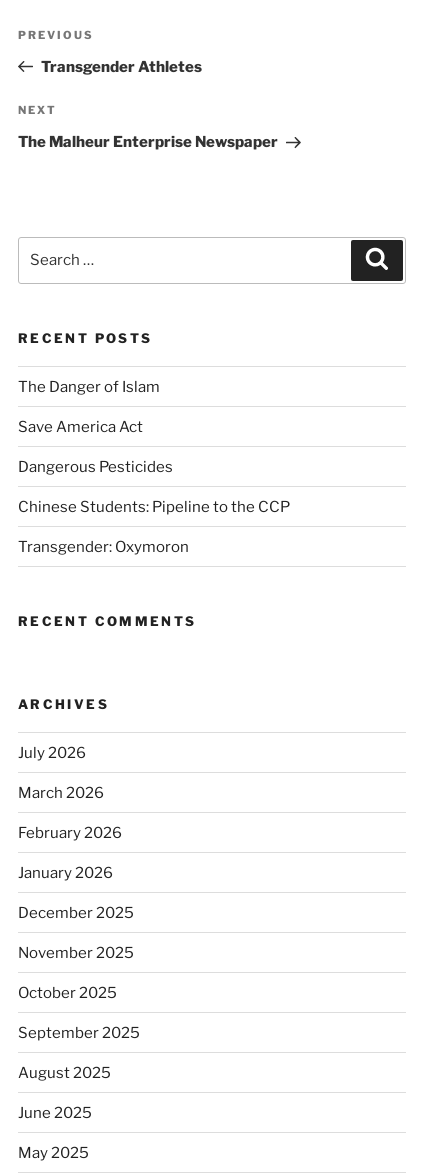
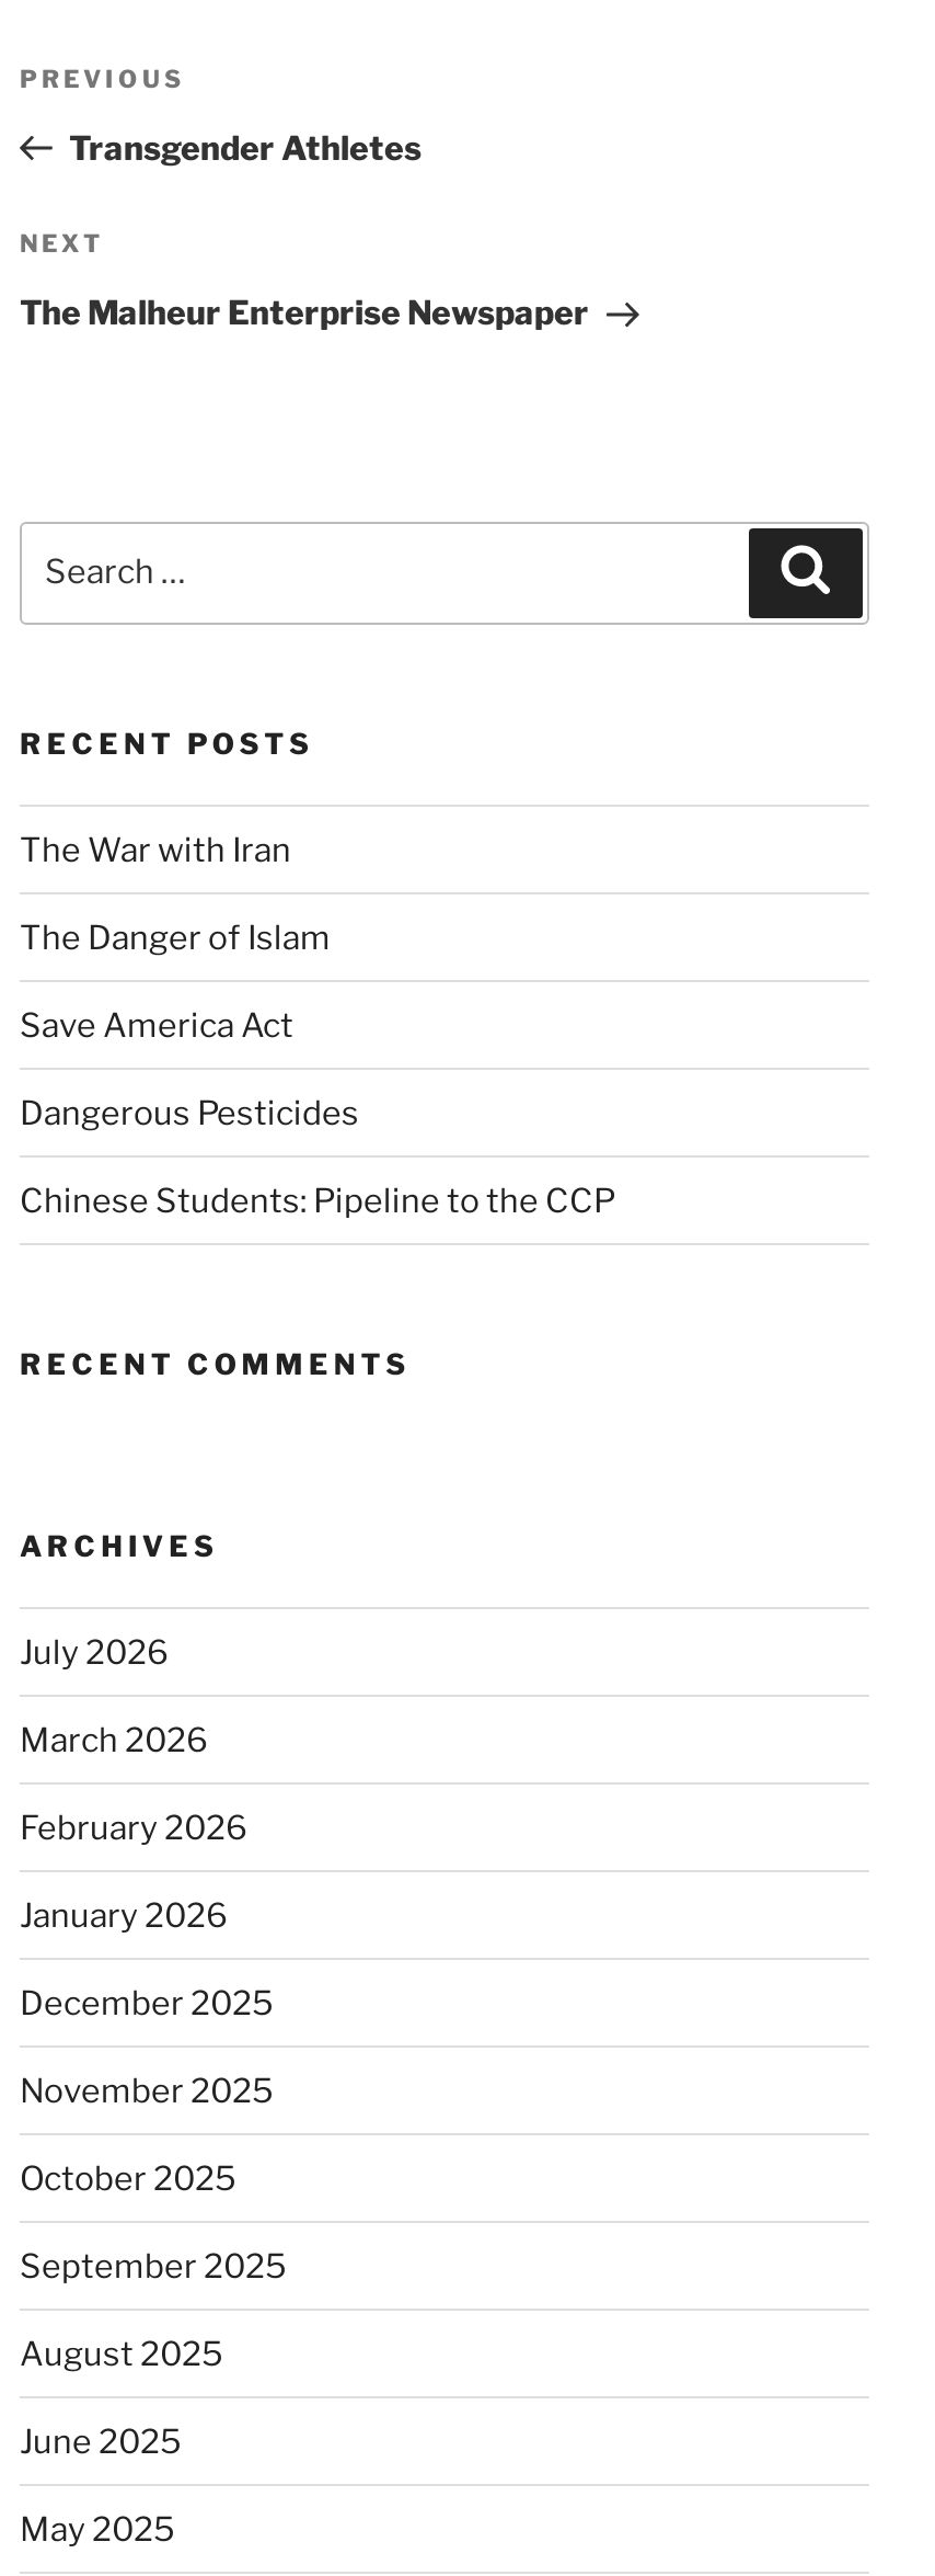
none -> [20,830,291,870] The War with Iran
moved [18,378,290,516] -> [20,918,615,1221]: The Danger of Islam | Save America Act | Dangerous Pesticides | Chinese Students: Pipeline to the CCP
[18,538,189,556] Transgender: Oxymoron -> none

